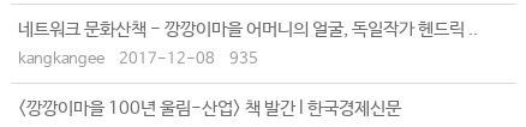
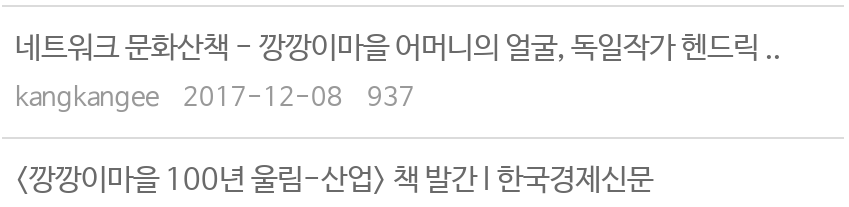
[18,50,259,68] kangkangee 2017-12-08 935 -> [15,83,415,113] kangkangee 2017-12-08 937

